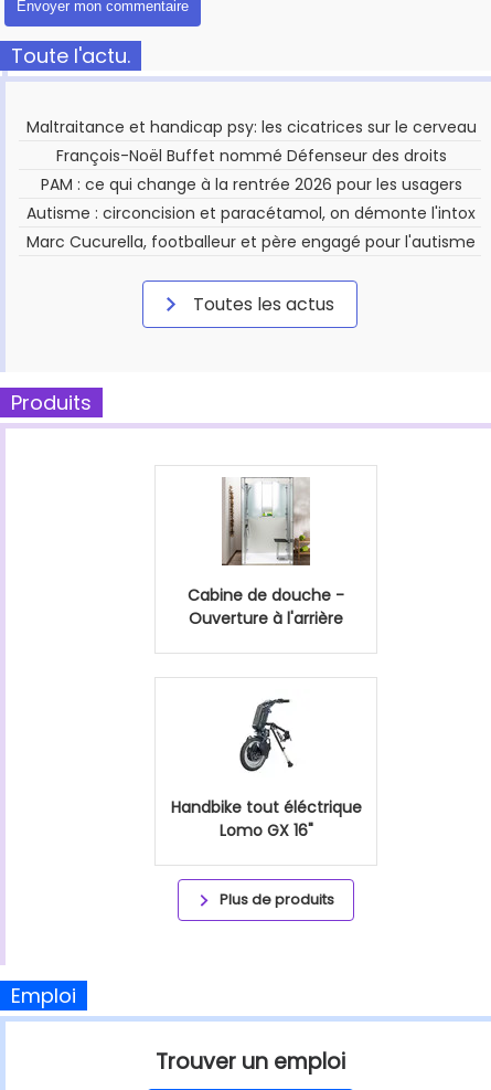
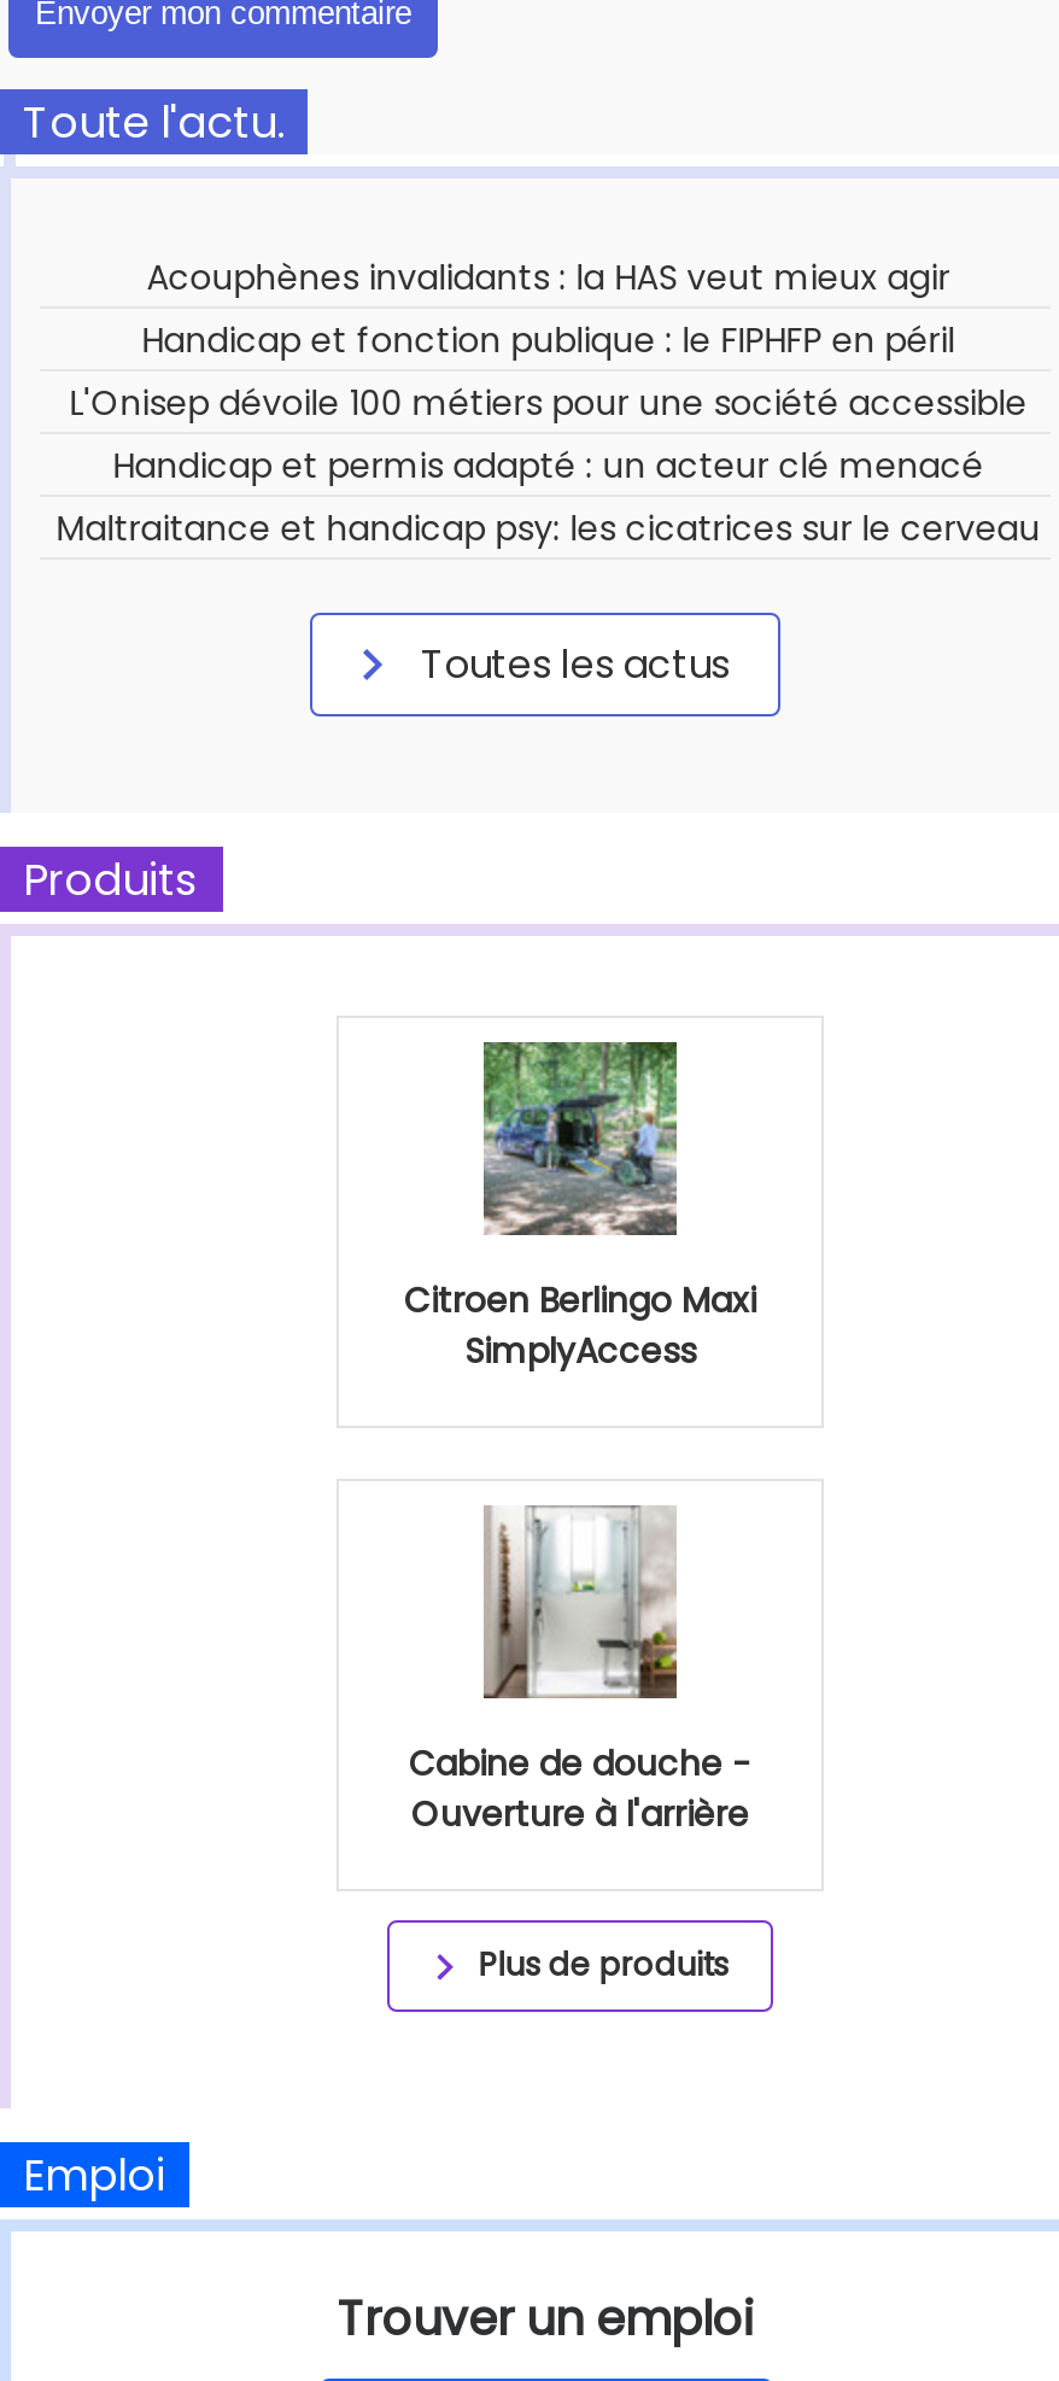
none -> [69,253,1027,489] Acouphènes invalidants : la HAS veut mieux agir | Handicap et fonction publique : le FIPHFP en péril | L'Onisep dévoile 100 métiers pour une société accessible | Handicap et permis adapté : un acteur clé menacé
moved [26,116,476,138] -> [56,504,1040,552]: Maltraitance et handicap psy: les cicatrices sur le cerveau
[27,145,476,253] François-Noël Buffet nommé Défenseur des droits | PAM : ce qui change à la rentrée 2026 pour les usagers | Autisme : circoncision et paracétamol, on démonte l'intox | Marc Cucurella, footballeur et père engagé pour l'autisme -> none
none -> [404,1040,756,1375] [image] | Citroen Berlingo Maxi | SimplyAccess
moved [188,476,344,629] -> [409,1503,751,1838]: [image] | Cabine de douche - | Ouverture à l'arrière
[170,698,361,841] [image] | Handbike tout éléctrique | Lomo GX 16" -> none

